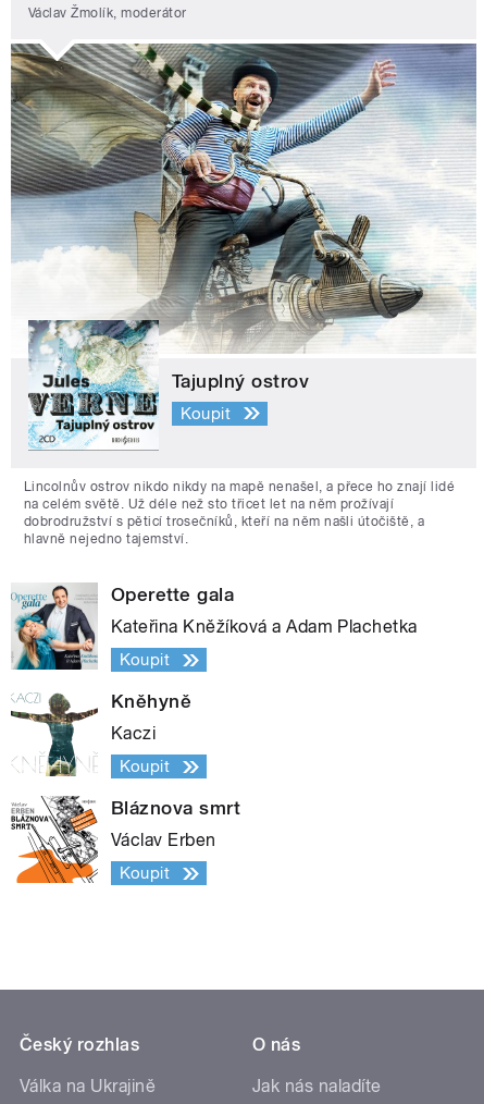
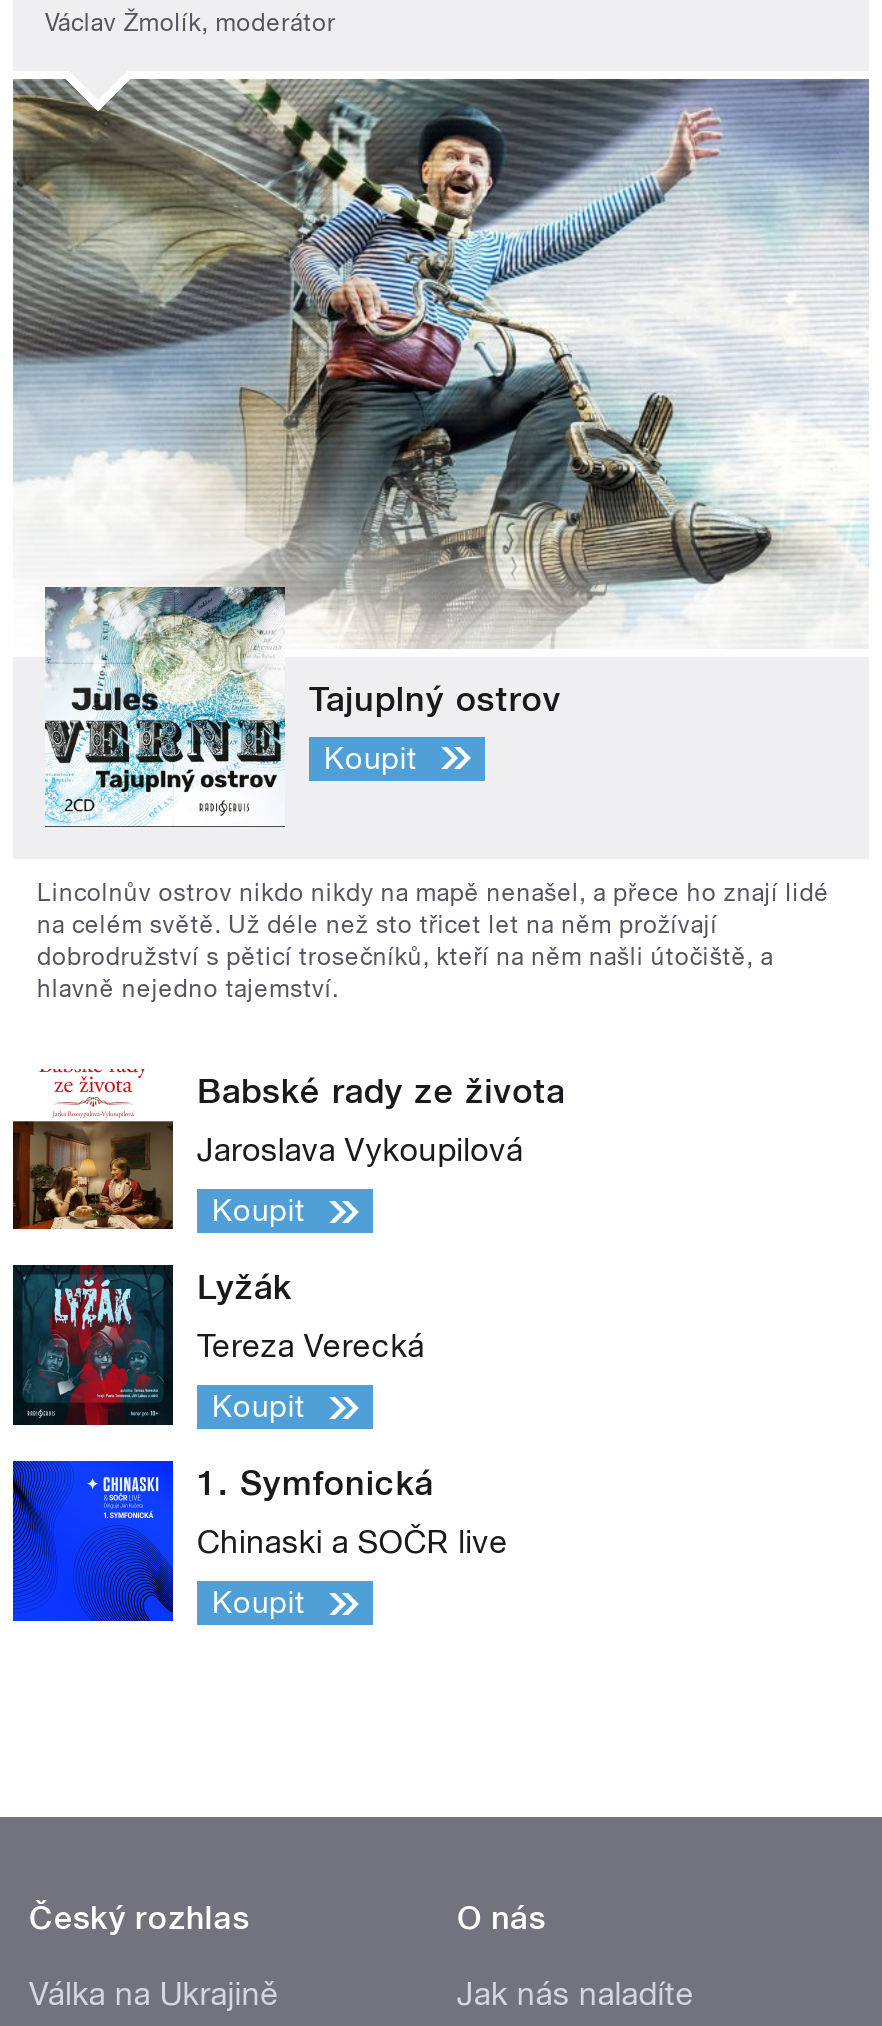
[10,582,234,671] [image] | Operette gala -> [11,1069,565,1231] [image] | Babské rady ze života
[111,616,417,637] Kateřina Kněžíková a Adam Plachetka -> [197,1131,523,1169] Jaroslava Vykoupilová
[10,689,192,777] [image] | Kněhyně -> [11,1263,292,1427] [image] | Lyžák
[111,723,156,744] Kaczi -> [197,1327,424,1365] Tereza Verecká
[10,795,241,884] [image] | Bláznova smrt -> [11,1459,433,1623] [image] | 1. Symfonická
[111,830,216,850] Václav Erben -> [197,1523,508,1561] Chinaski a SOČR live

